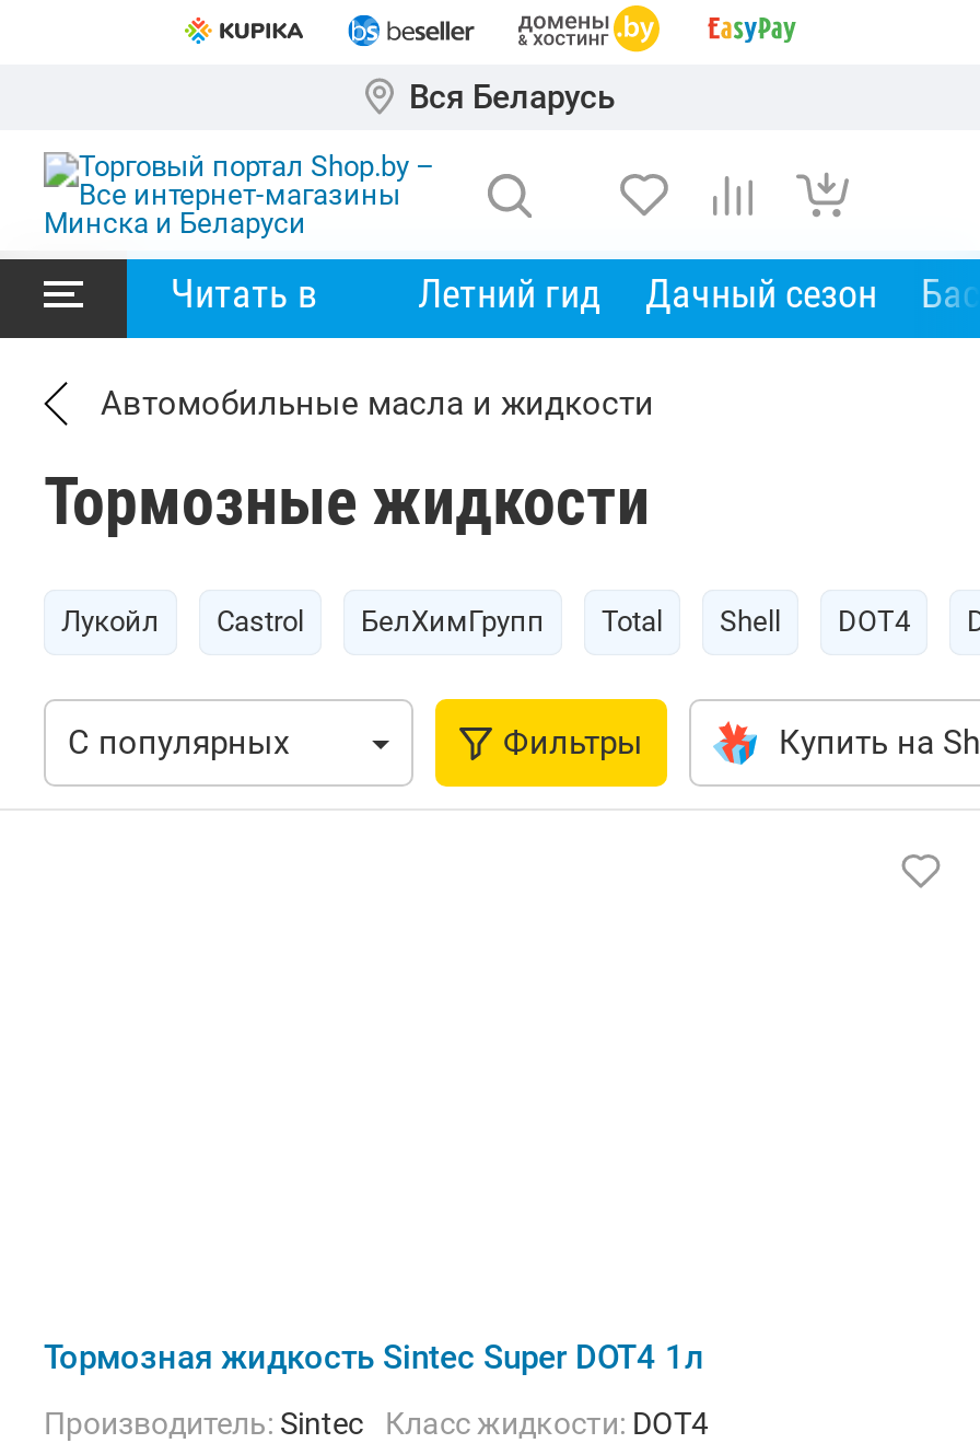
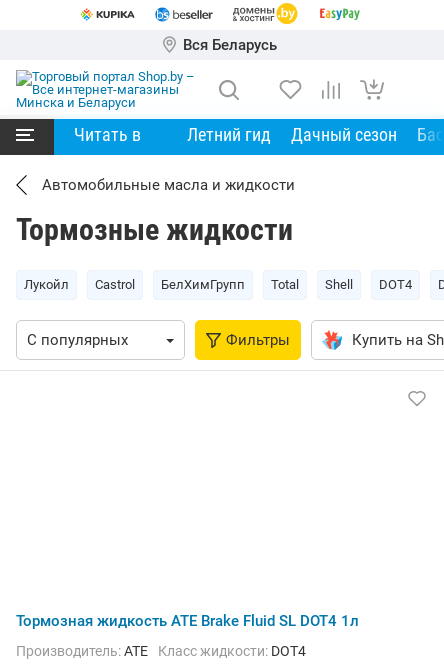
[44,1338,704,1377] Тормозная жидкость Sintec Super DOT4 1л -> [16,612,359,630] Тормозная жидкость ATE Brake Fluid SL DOT4 1л
[66,1406,363,1441] Производитель: Sintec -> [26,643,148,659] Производитель: ATE

